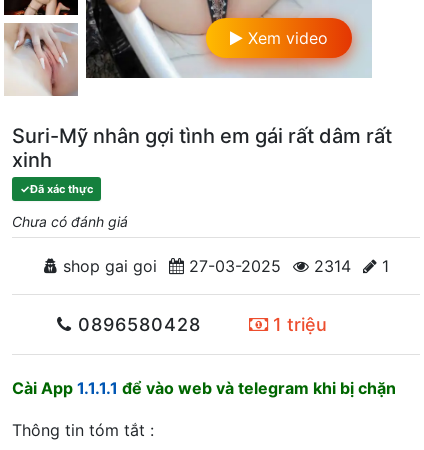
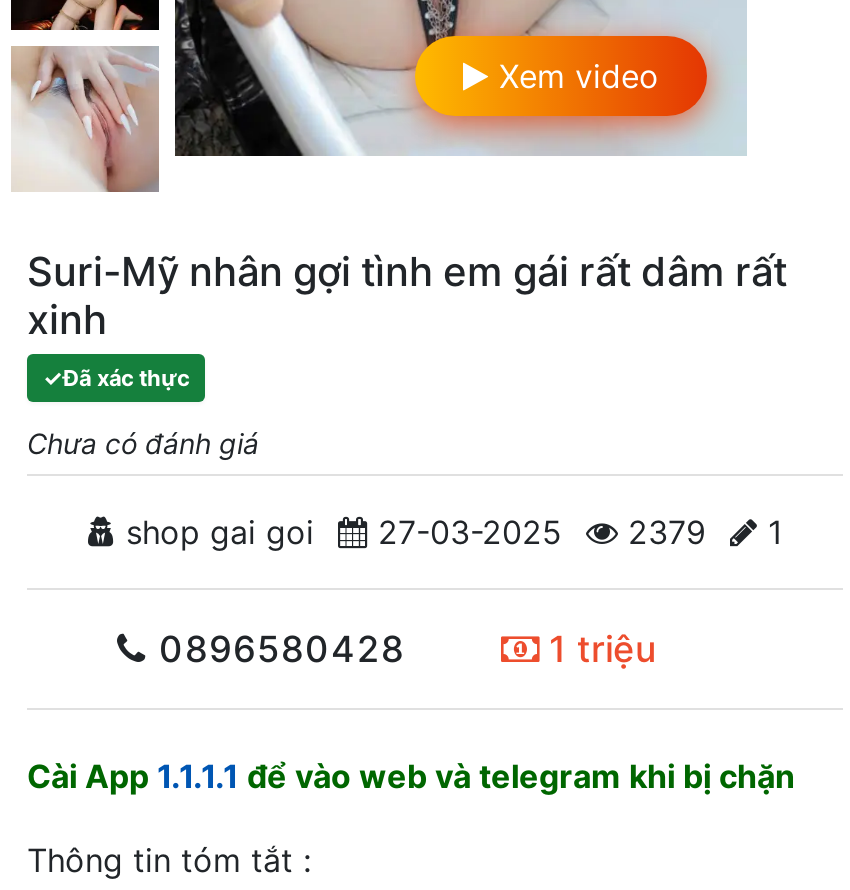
[57,256,388,276] shop gai goi 27-03-2025 2314 1 -> [116,512,782,552] shop gai goi 27-03-2025 2379 1

